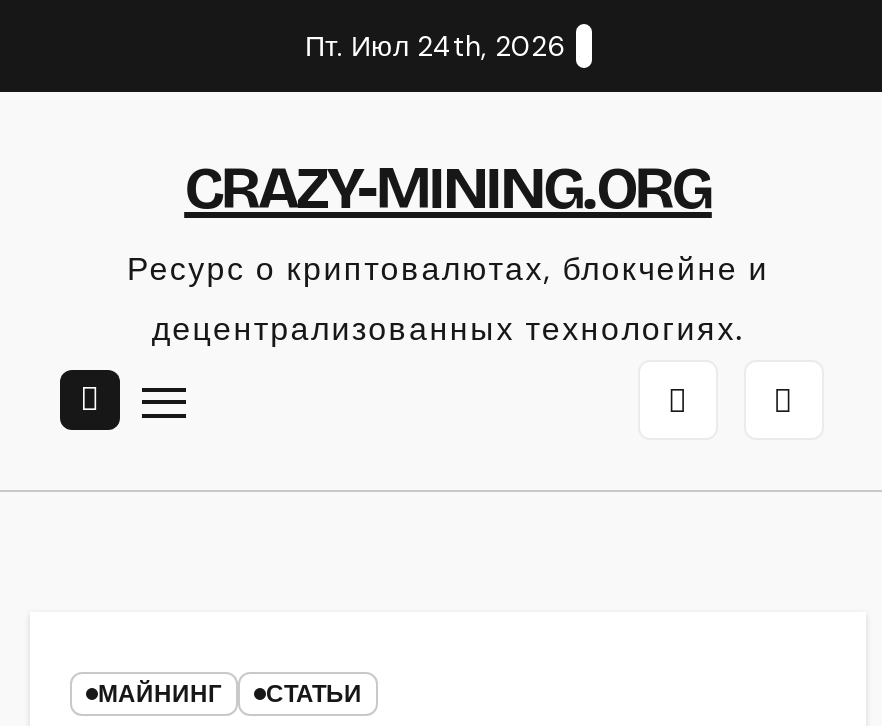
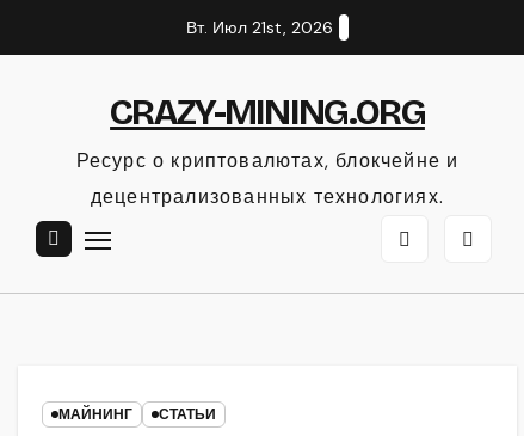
[305,28,565,64] Пт. Июл 24th, 2026 -> [186,17,333,38] Вт. Июл 21st, 2026

